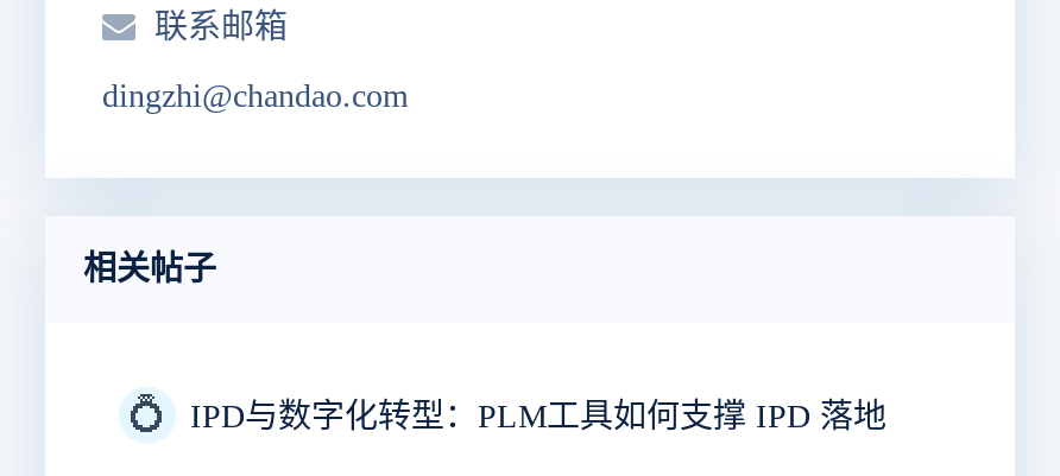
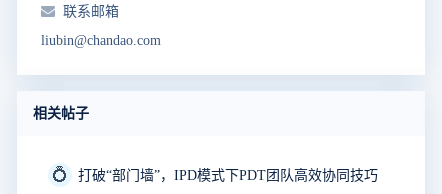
[102,78,409,114] dingzhi@chandao.com -> [41,33,161,48] liubin@chandao.com
[190,399,887,434] IPD与数字化转型：PLM工具如何支撑 IPD 落地 -> [78,168,378,183] 打破“部门墙”，IPD模式下PDT团队高效协同技巧

